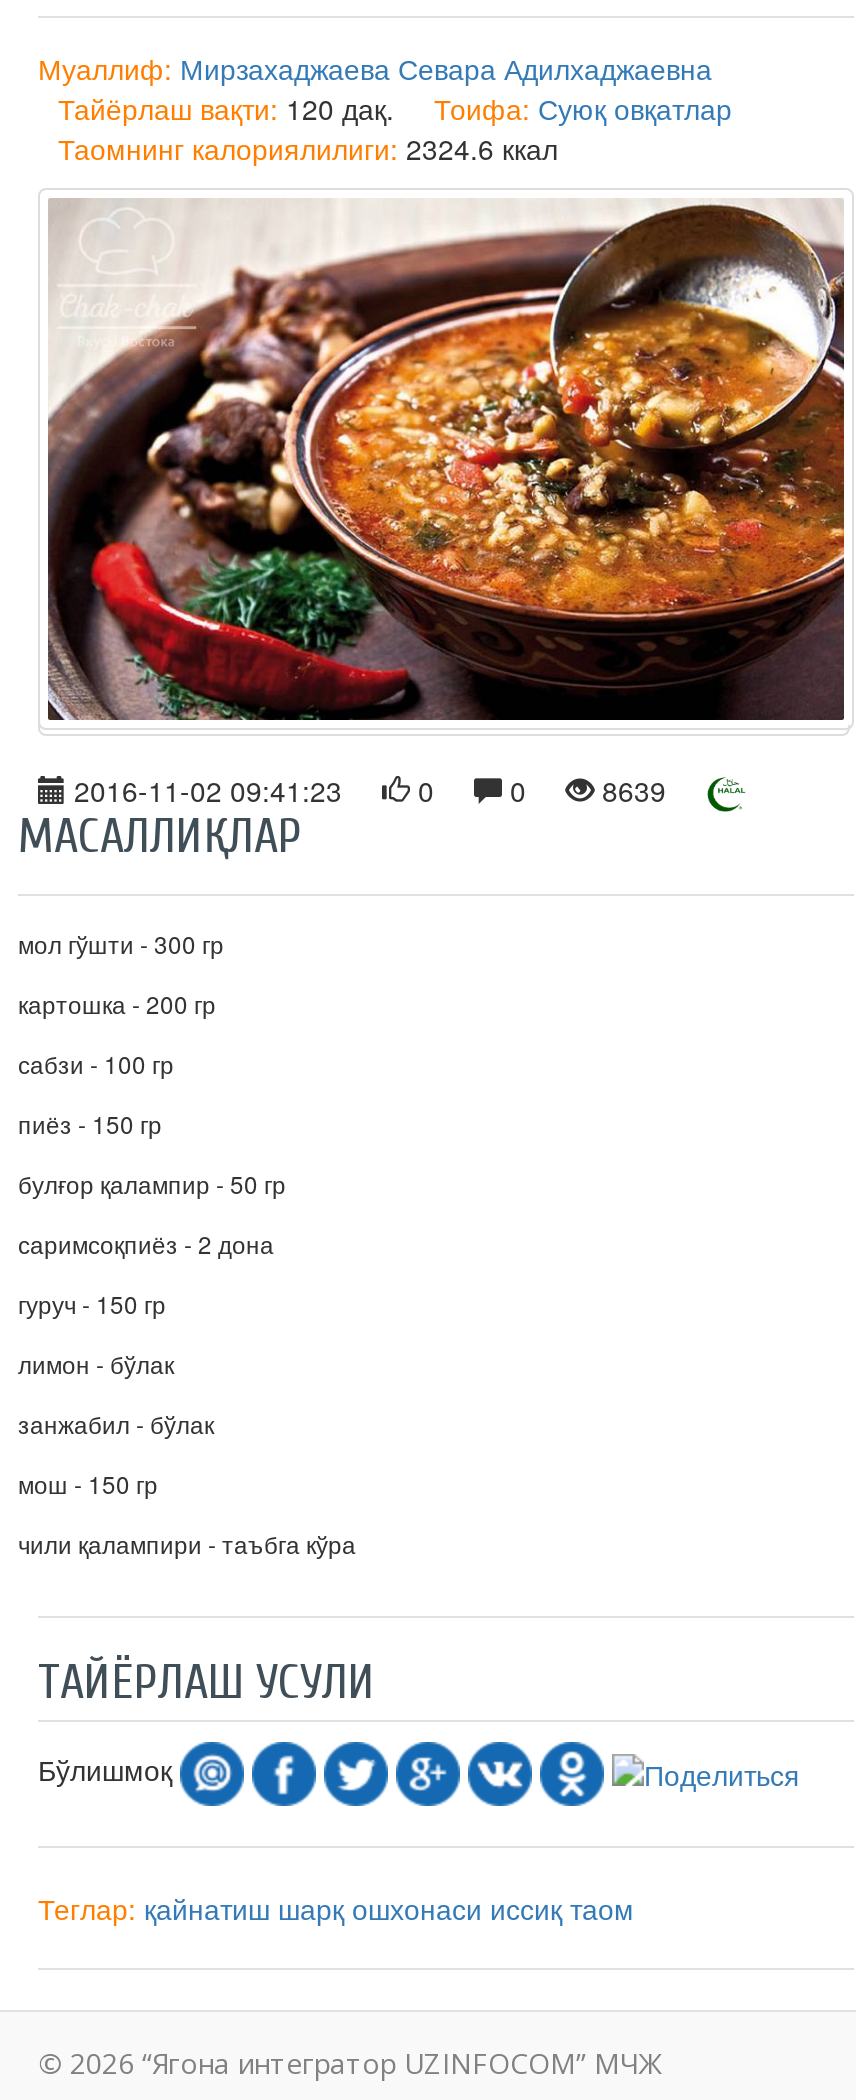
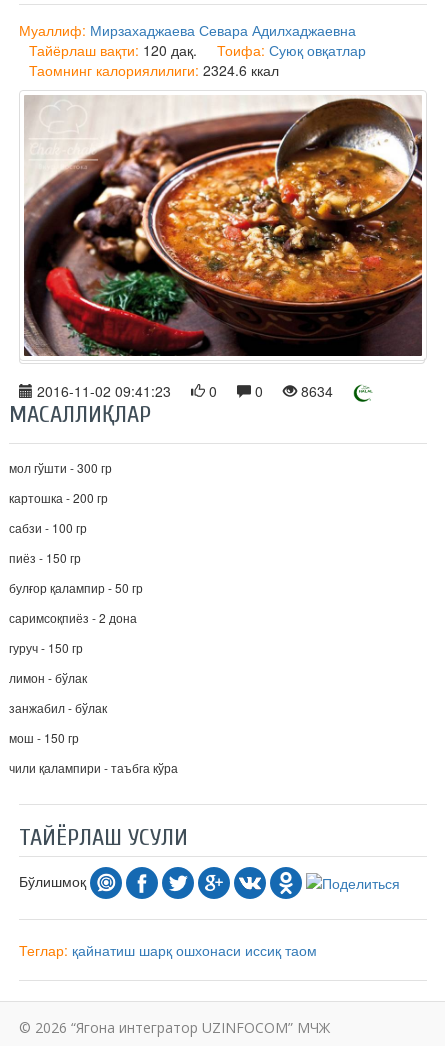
[594,770,666,810] 8639 -> [297,381,333,401] 8634

